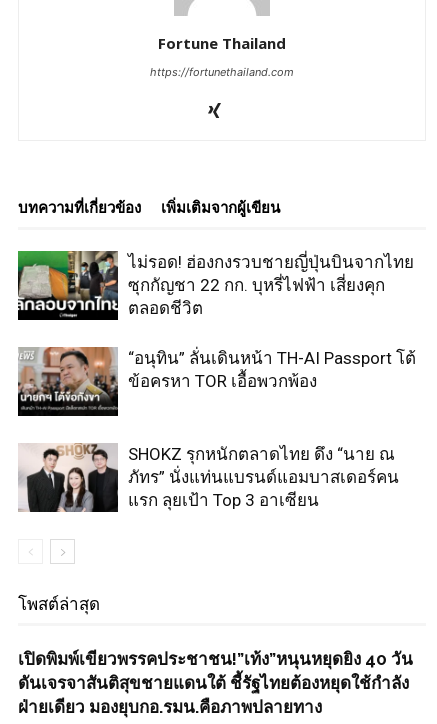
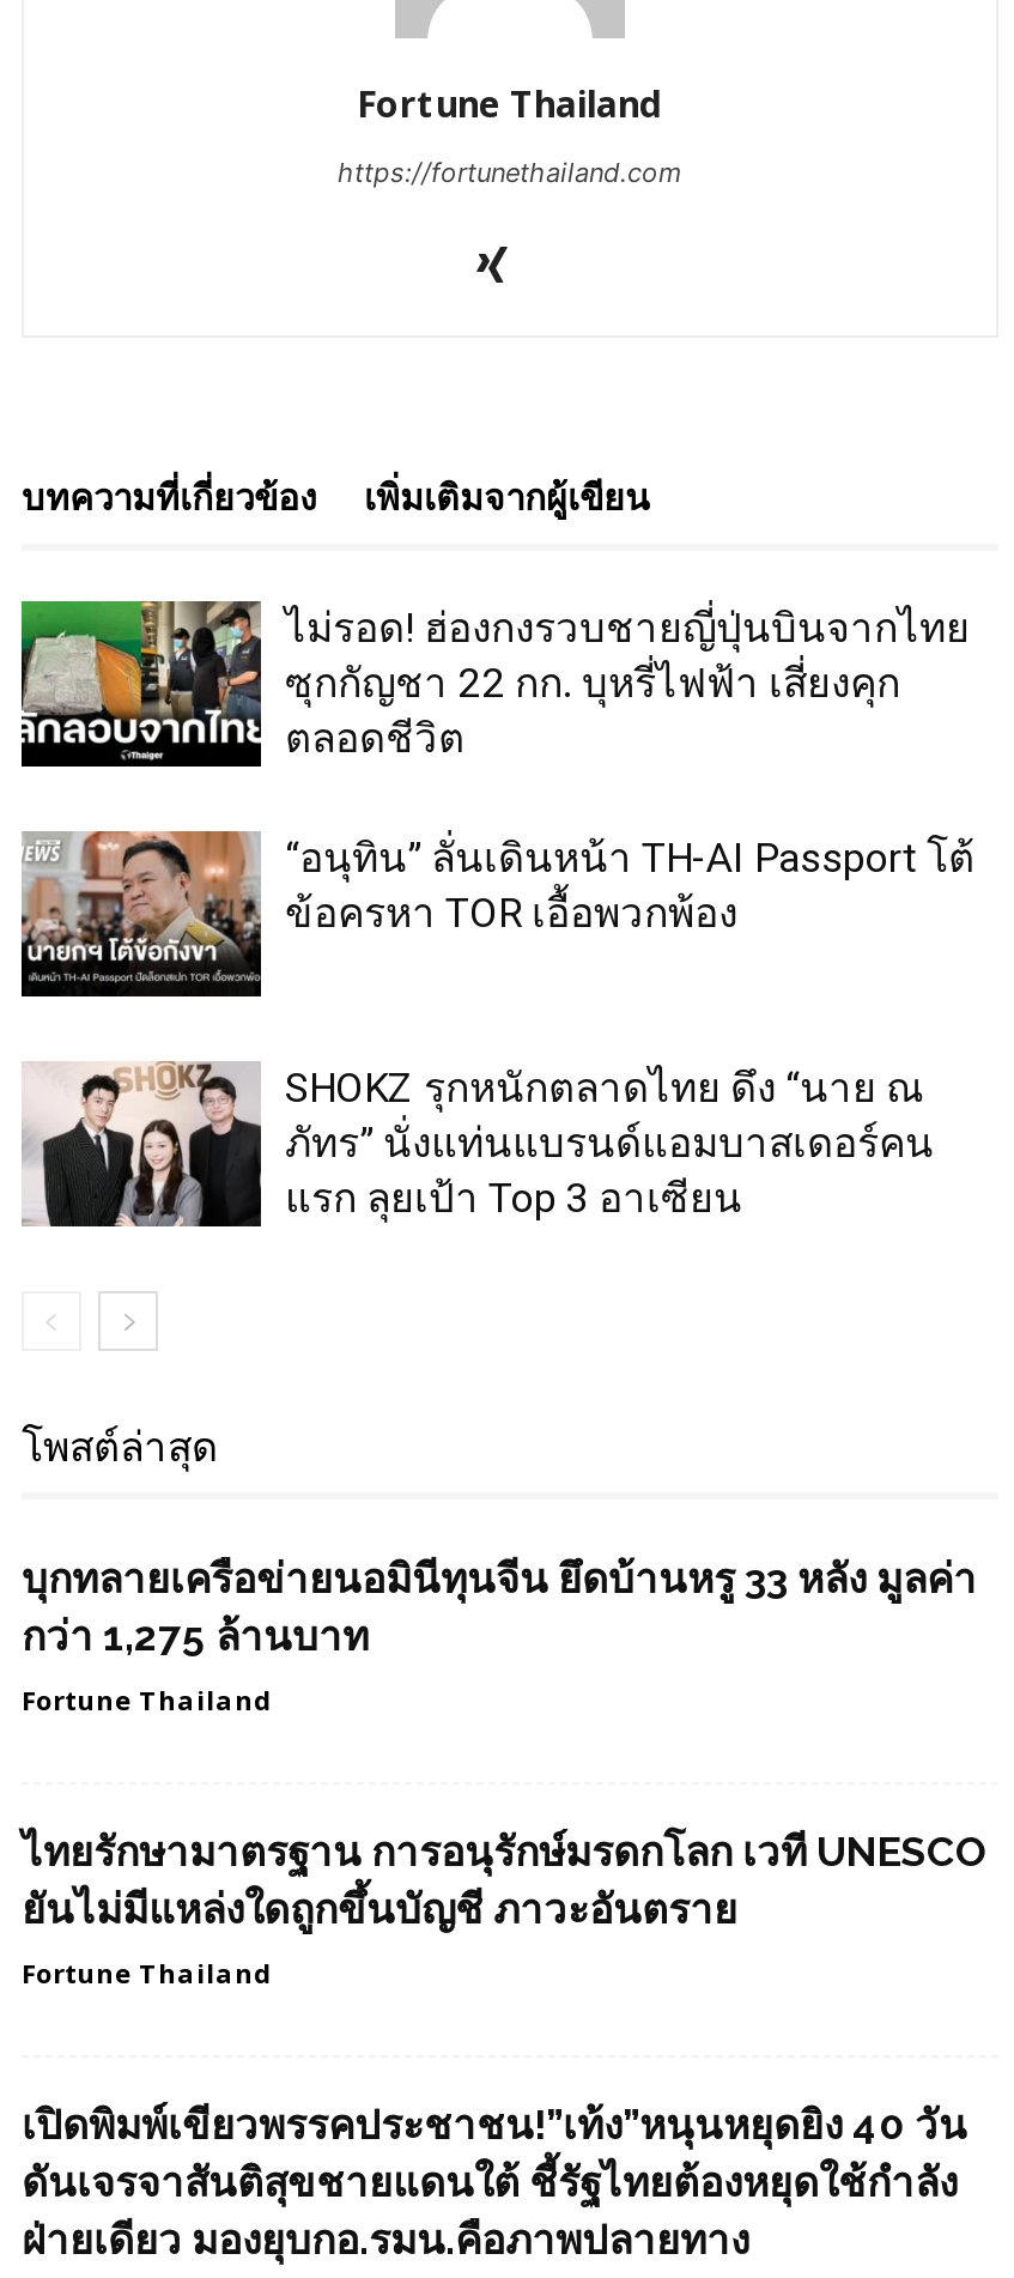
none -> [22,1555,989,1991] บุกทลายเครือข่ายนอมินีทุนจีน ยึดบ้านหรู 33 หลัง มูลค่า | กว่า 1,275 ล้านบาท | Fortune Thailand | ไทยรักษามาตรฐาน การอนุรักษ์มรดกโลก เวที UNESCO | ยันไม่มีแหล่งใดถูกขึ้นบัญชี ภาวะอันตราย | Fortune Thailand

